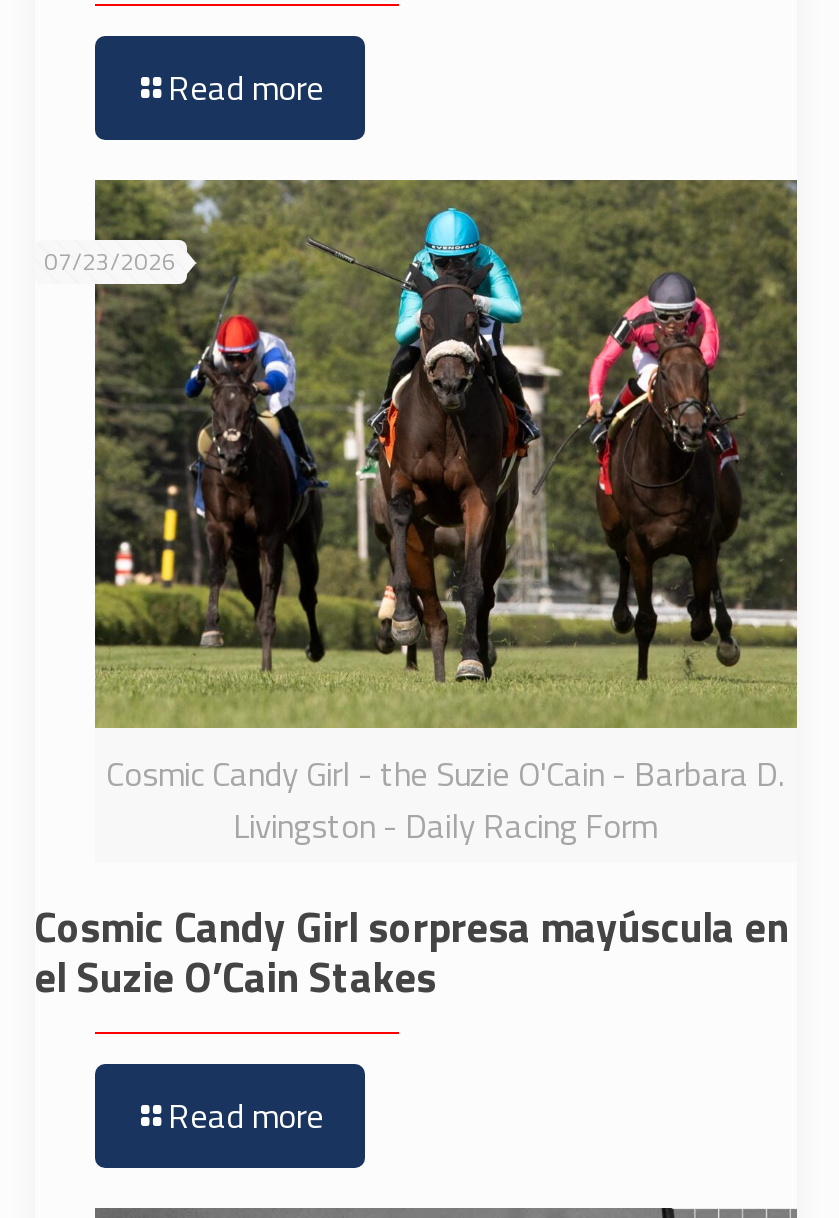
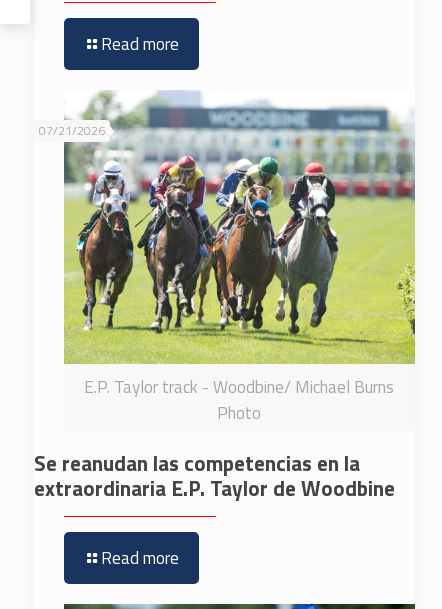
[44,178,799,728] [image] | 07/23/2026 -> [38,90,416,364] [image] | 07/21/2026
[106,749,784,853] Cosmic Candy Girl - the Suzie O'Cain - Barbara D. | Livingston - Daily Racing Form -> [84,374,394,426] E.P. Taylor track - Woodbine/ Michael Burns | Photo
[34,895,788,1009] Cosmic Candy Girl sorpresa mayúscula en | el Suzie O’Cain Stakes -> [33,447,394,504] Se reanudan las competencias en la | extraordinaria E.P. Taylor de Woodbine

